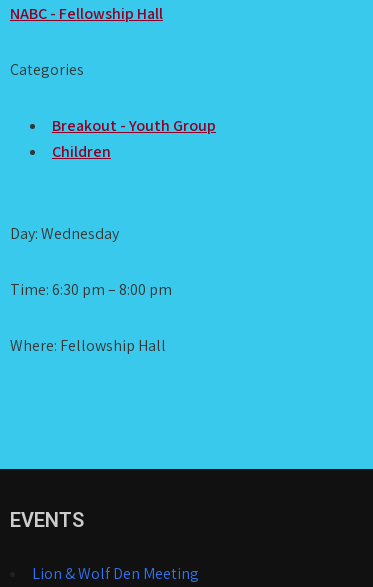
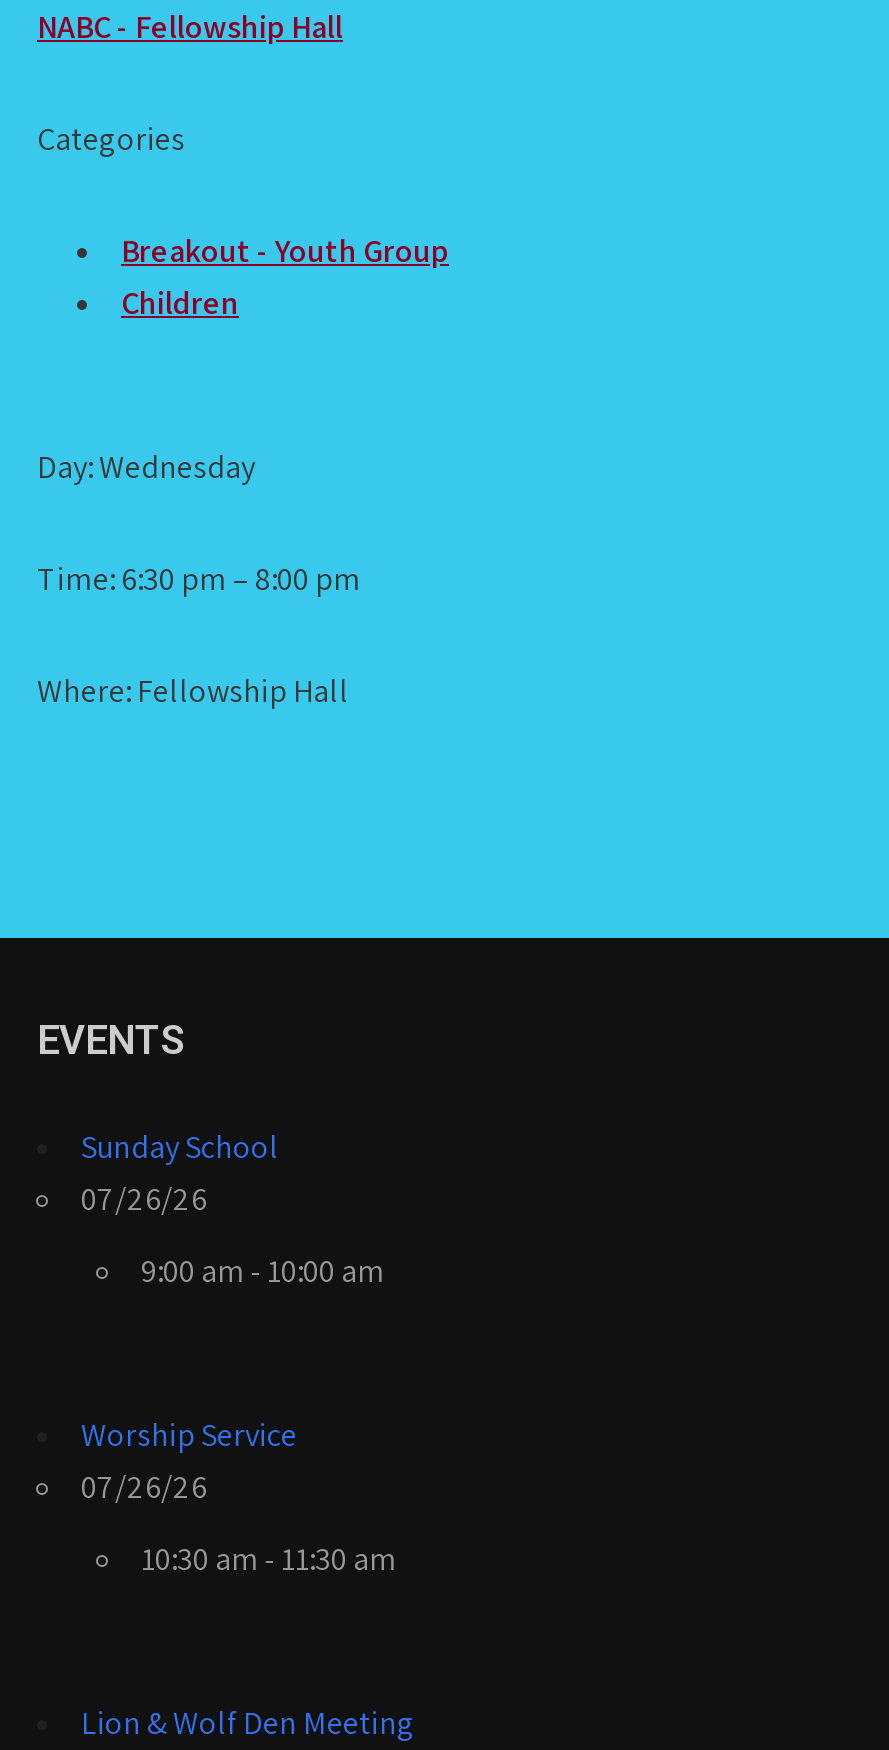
none -> [81,1126,385,1292] Sunday School | 07/26/26 | 9:00 am - 10:00 am
none -> [81,1414,397,1580] Worship Service | 07/26/26 | 10:30 am - 11:30 am

